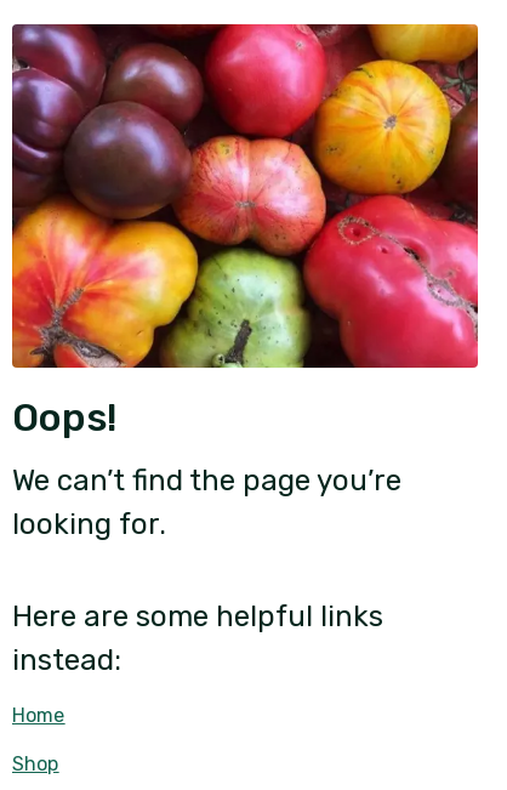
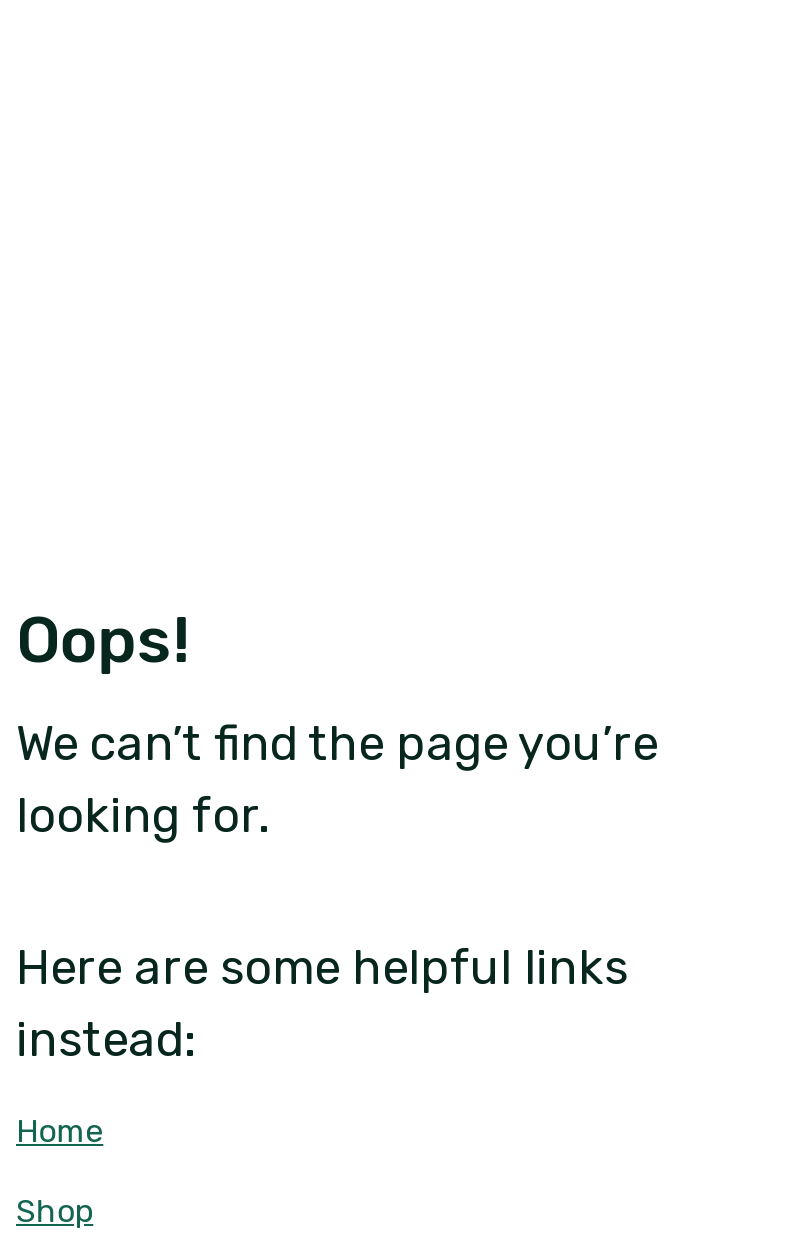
[11,23,479,369] [image] -> none

